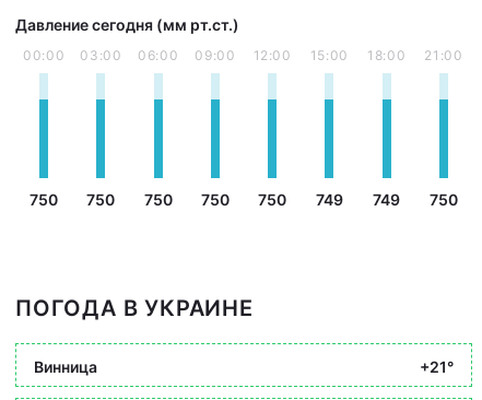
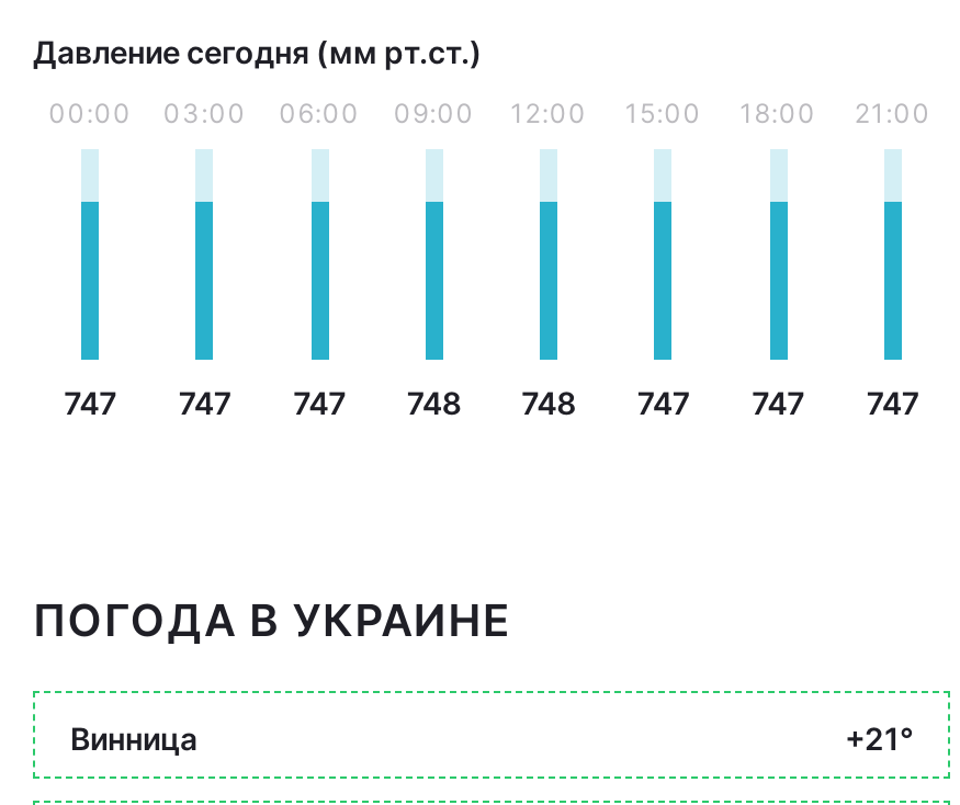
[30,190,58,209] 750 -> [64,384,117,421] 747
[87,190,115,209] 750 -> [179,384,231,421] 747
[144,190,172,209] 750 -> [293,384,346,421] 747
[201,190,229,209] 750 -> [407,384,462,421] 748
[258,190,286,209] 750 -> [521,384,576,421] 748
[316,190,343,209] 749 -> [637,384,690,421] 747
[373,190,400,209] 749 -> [752,384,804,421] 747
[429,190,458,209] 750 -> [867,384,919,421] 747

